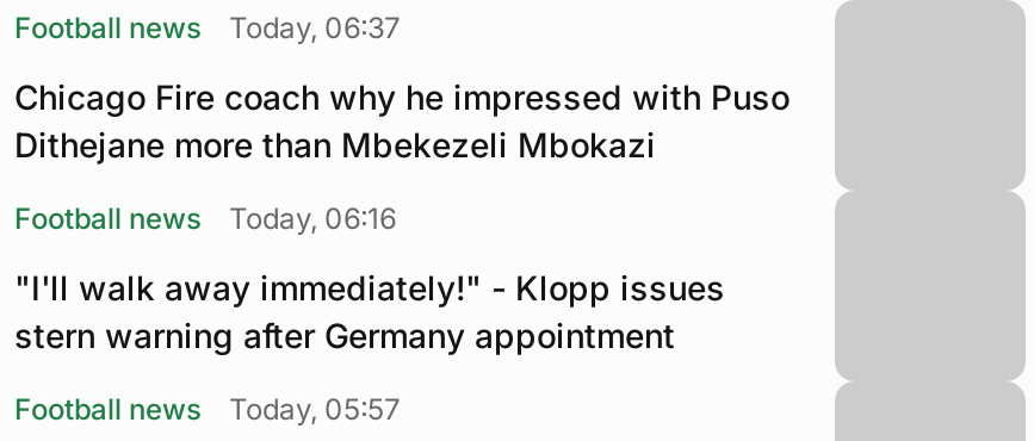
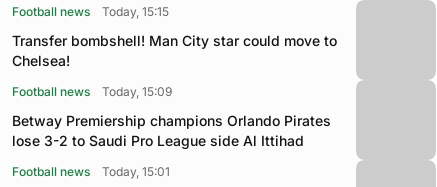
[14,10,401,46] Football news Today, 06:37 -> [12,4,169,19] Football news Today, 15:15
[14,76,790,164] Chicago Fire coach why he impressed with Puso | Dithejane more than Mbekezeli Mbokazi -> [12,32,337,69] Transfer bombshell! Man City star could move to | Chelsea!
[14,201,396,237] Football news Today, 06:16 -> [12,84,172,99] Football news Today, 15:09
[14,267,725,355] "I'll walk away immediately!" - Klopp issues | stern warning after Germany appointment -> [12,112,331,149] Betway Premiership champions Orlando Pirates | lose 3-2 to Saudi Pro League side Al Ittihad
[14,392,401,427] Football news Today, 05:57 -> [12,164,170,179] Football news Today, 15:01

